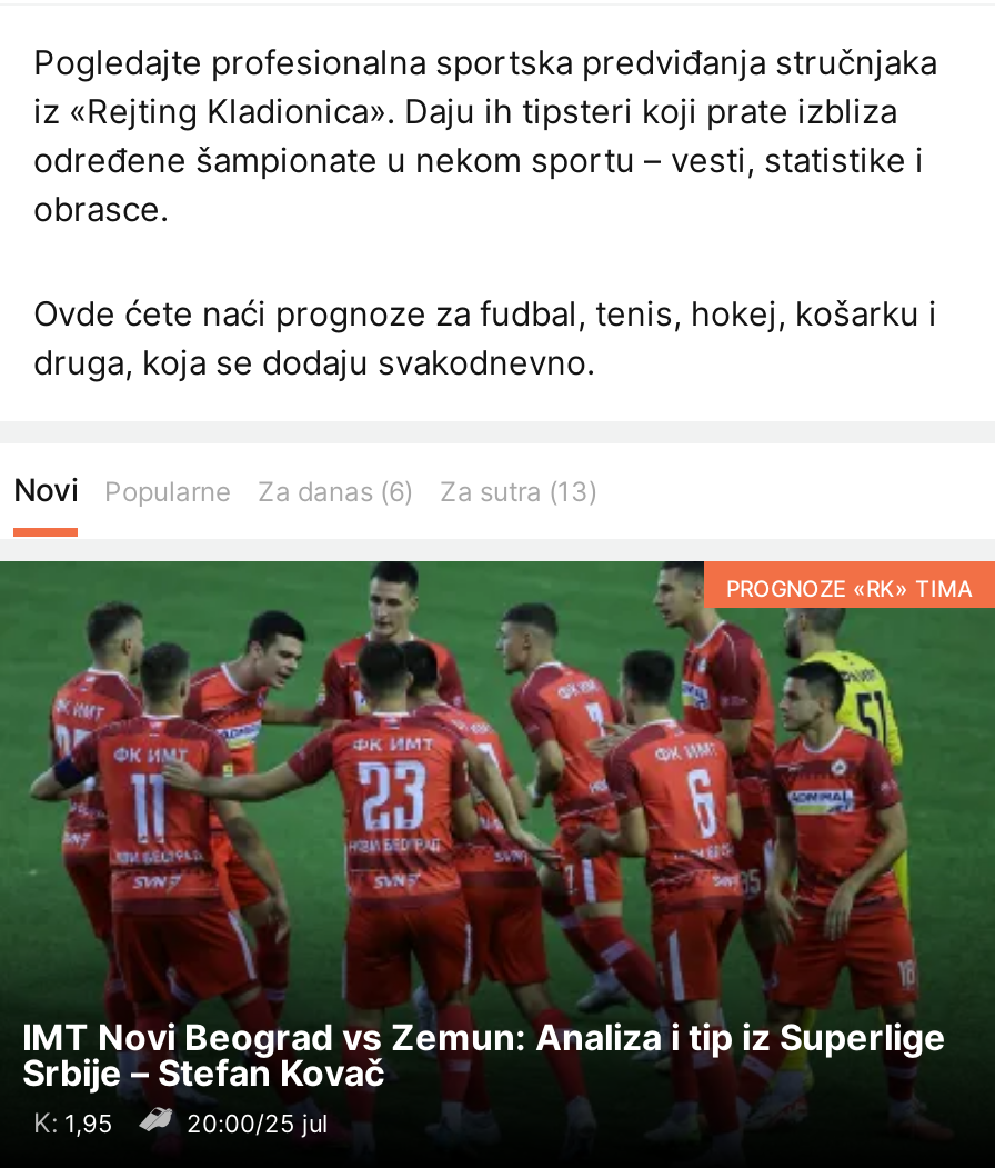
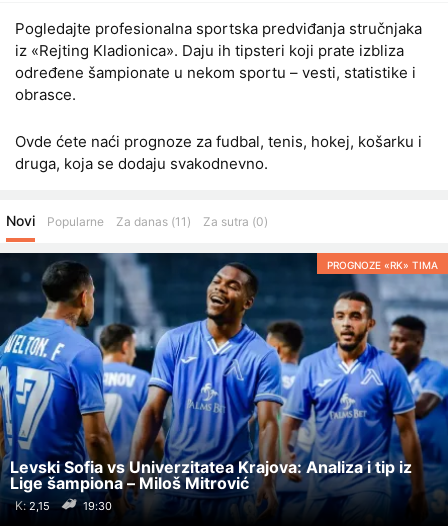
[258,475,413,508] Za danas (6) -> [116,214,191,229] Za danas (11)
[440,475,597,508] Za sutra (13) -> [203,214,268,229] Za sutra (0)
[7,559,988,1128] [image] | IMT Novi Beograd vs Zemun: Analiza i tip iz Superlige | Srbije – Stefan Kovač -> [3,253,445,510] [image] | Levski Sofia vs Univerzitatea Krajova: Analiza i tip iz | Lige šampiona – Miloš Mitrović
[180,1108,329,1139] 20:00/25 jul -> [80,499,112,513] 19:30

